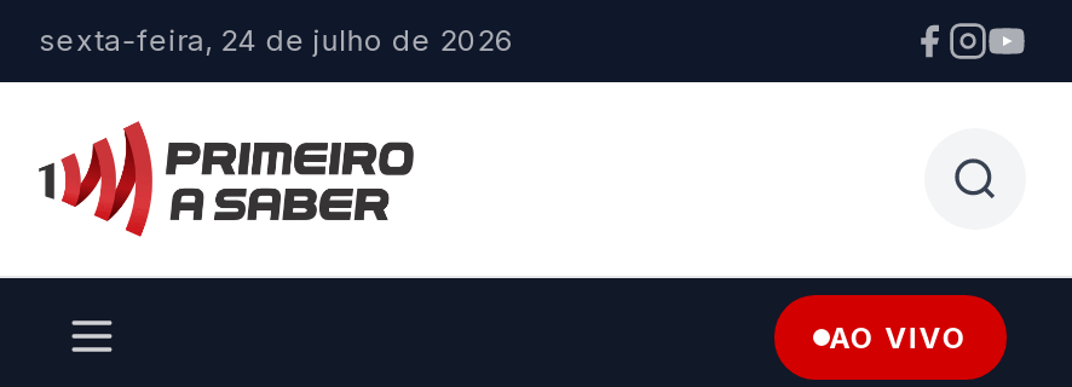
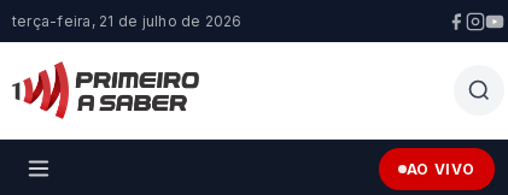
[39,22,515,58] sexta-feira, 24 de julho de 2026 -> [12,12,242,30] terça-feira, 21 de julho de 2026

